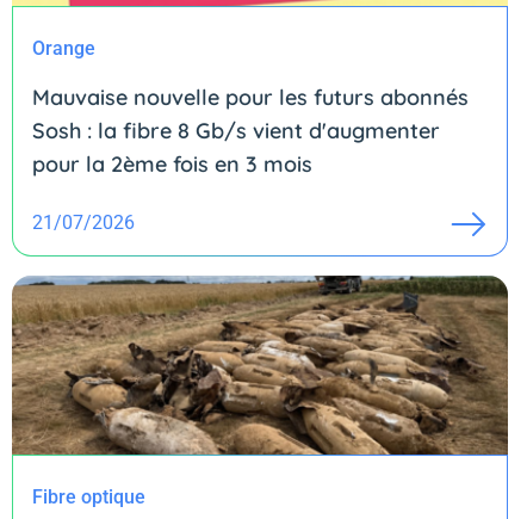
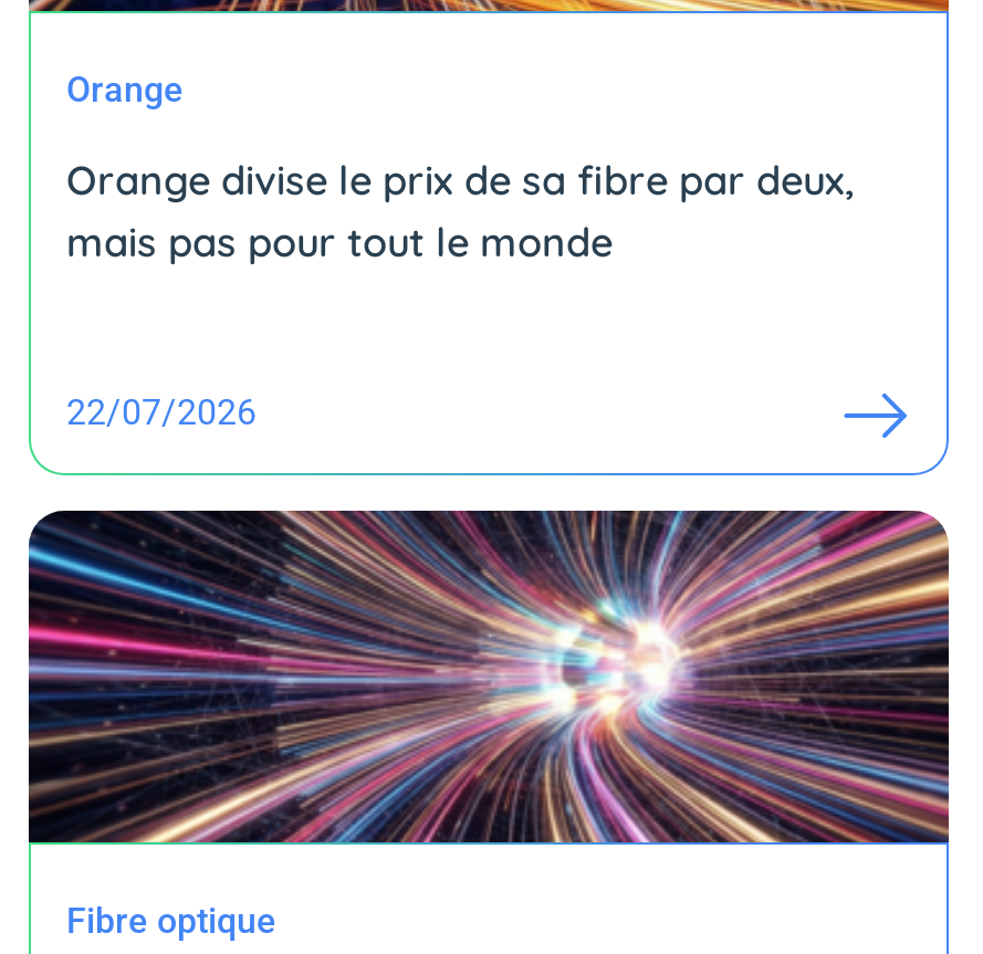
[32,84,469,178] Mauvaise nouvelle pour les futurs abonnés | Sosh : la fibre 8 Gb/s vient d'augmenter | pour la 2ème fois en 3 mois -> [66,155,854,268] Orange divise le prix de sa fibre par deux, | mais pas pour tout le monde
[32,211,135,234] 21/07/2026 -> [66,392,257,434] 22/07/2026
[11,274,509,456] [image] -> [27,509,951,845] [image]

